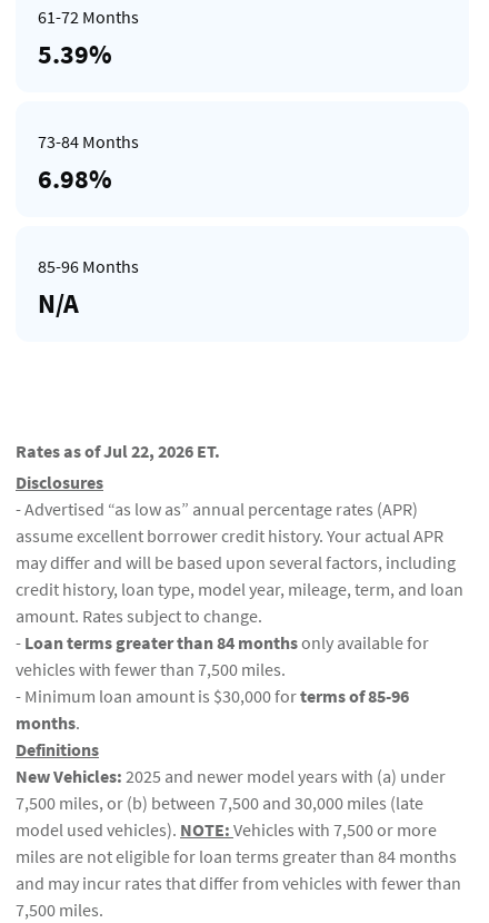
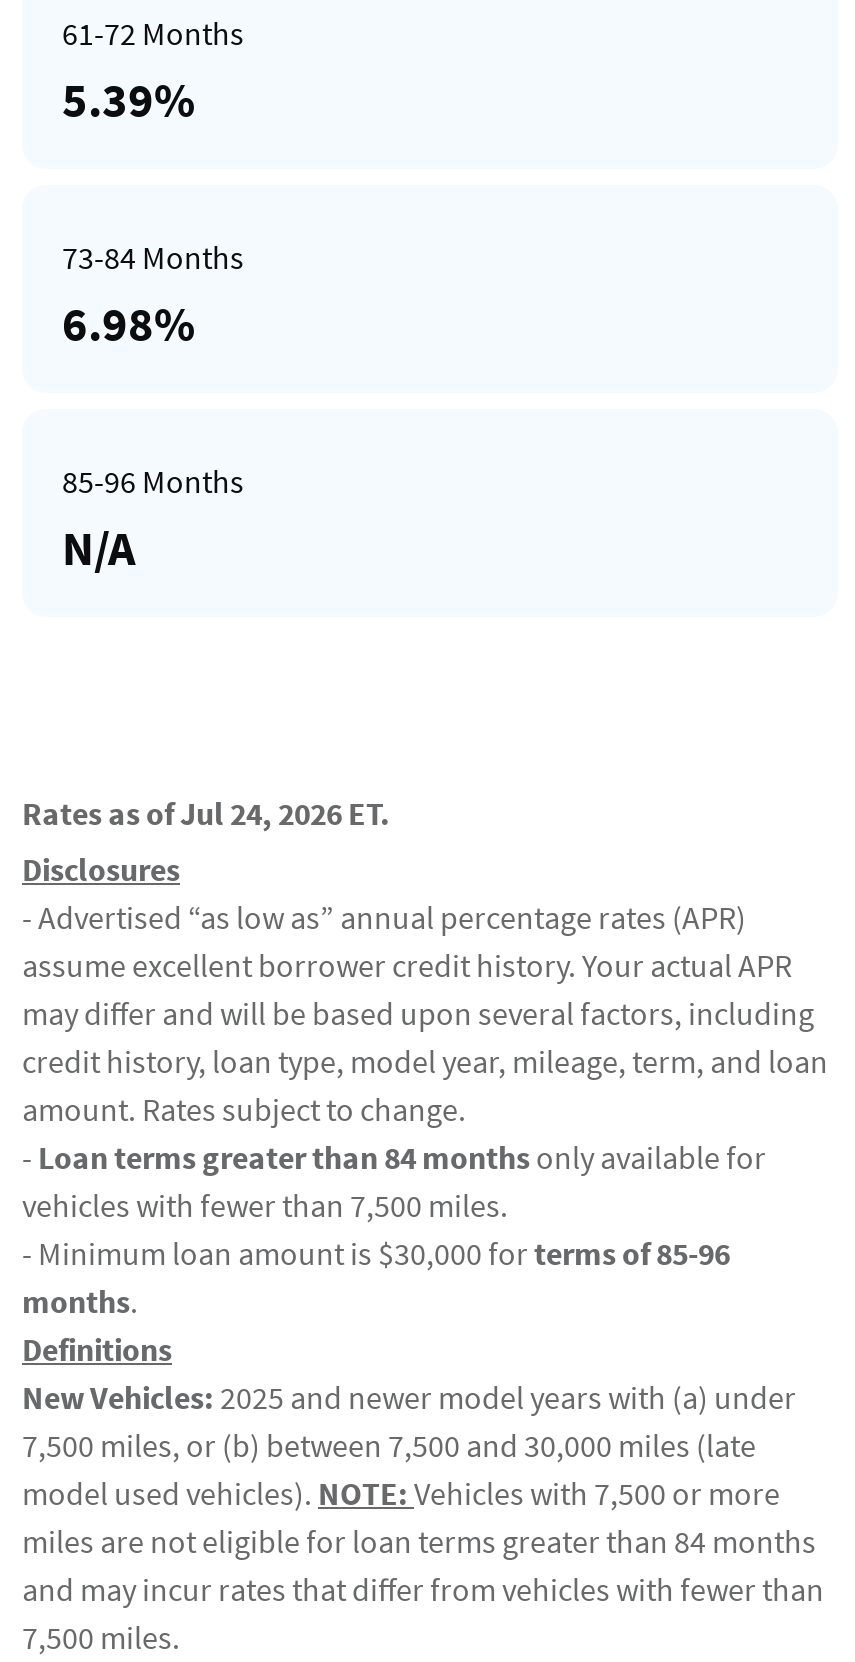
[16,439,220,461] Rates as of Jul 22, 2026 ET. -> [22,793,390,833] Rates as of Jul 24, 2026 ET.

